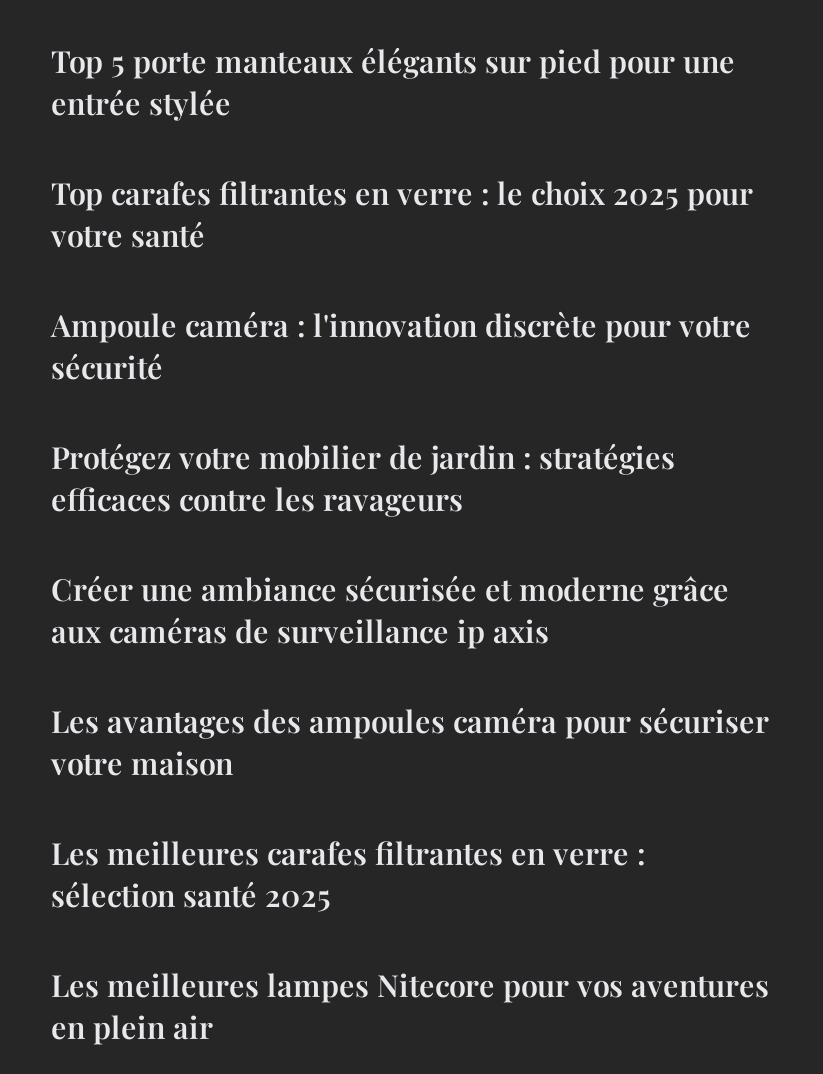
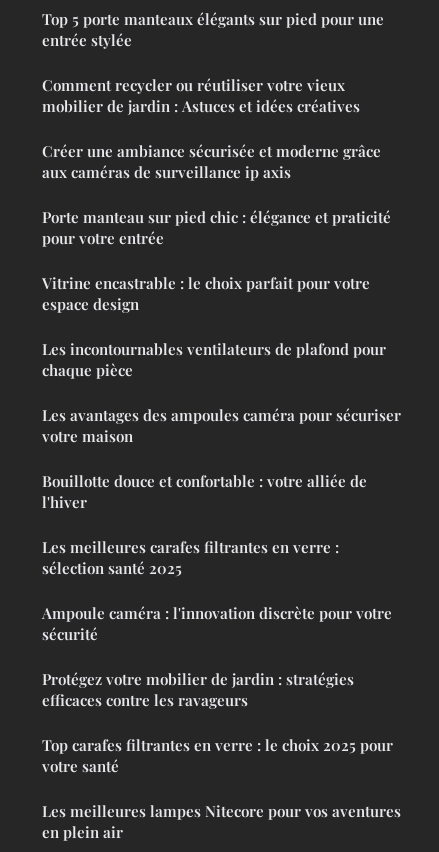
none -> [42,75,391,512] Comment recycler ou réutiliser votre vieux | mobilier de jardin : Astuces et idées créatives | Porte manteau sur pied chic : élégance et praticité | pour votre entrée | Vitrine encastrable : le choix parfait pour votre | espace design | Les incontournables ventilateurs de plafond pour | chaque pièce | Bouillotte douce et confortable : votre alliée de | l'hiver
moved [51,173,753,255] -> [42,735,393,776]: Top carafes filtrantes en verre : le choix 2025 pour | votre santé
moved [51,305,751,519] -> [42,603,392,710]: Ampoule caméra : l'innovation discrète pour votre | sécurité | Protégez votre mobilier de jardin : stratégies | efficaces contre les ravageurs
moved [51,569,729,651] -> [42,141,381,182]: Créer une ambiance sécurisée et moderne grâce | aux caméras de surveillance ip axis
moved [51,701,769,783] -> [42,405,401,446]: Les avantages des ampoules caméra pour sécuriser | votre maison
moved [51,833,645,915] -> [42,537,339,578]: Les meilleures carafes filtrantes en verre : | sélection santé 2025

